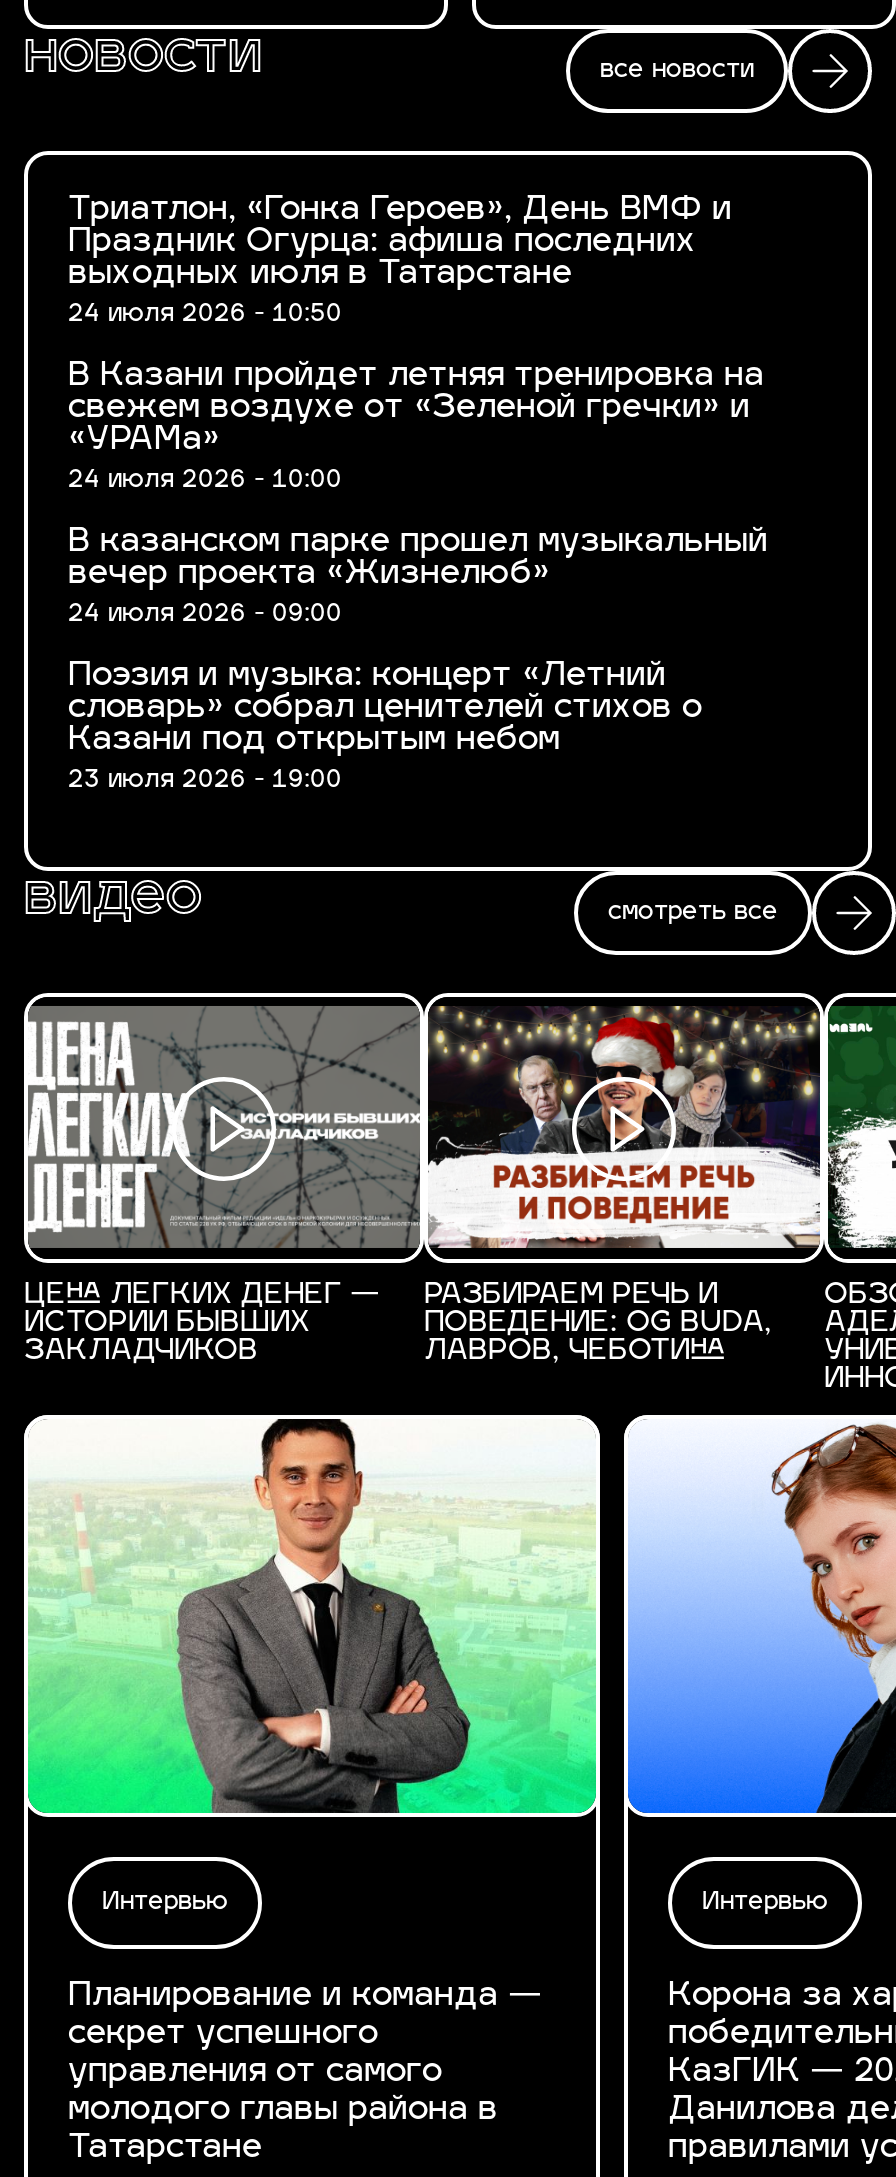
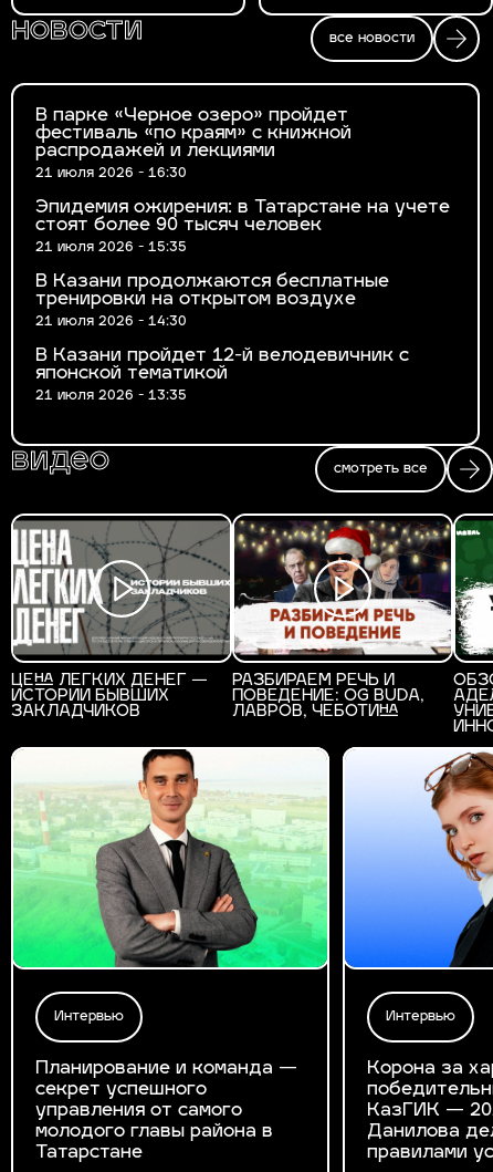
[68,195,732,327] Триатлон, «Гонка Героев», День ВМФ и | Праздник Огурца: афиша последних | выходных июля в Татарстане | 24 июля 2026 - 10:50 -> [35,107,352,180] В парке «Черное озеро» пройдет | фестиваль «по краям» с книжной | распродажей и лекциями | 21 июля 2026 - 16:30
[68,361,764,493] В Казани пройдет летняя тренировка на | свежем воздухе от «Зеленой гречки» и | «УРАМа» | 24 июля 2026 - 10:00 -> [35,199,450,255] Эпидемия ожирения: в Татарстане на учете | стоят более 90 тысяч человек | 21 июля 2026 - 15:35
[68,527,768,627] В казанском парке прошел музыкальный | вечер проекта «Жизнелюб» | 24 июля 2026 - 09:00 -> [35,273,389,329] В Казани продолжаются бесплатные | тренировки на открытом воздухе | 21 июля 2026 - 14:30
[68,661,702,793] Поэзия и музыка: концерт «Летний | словарь» собрал ценителей стихов о | Казани под открытым небом | 23 июля 2026 - 19:00 -> [35,348,409,403] В Казани пройдет 12-й велодевичник с | японской тематикой | 21 июля 2026 - 13:35

